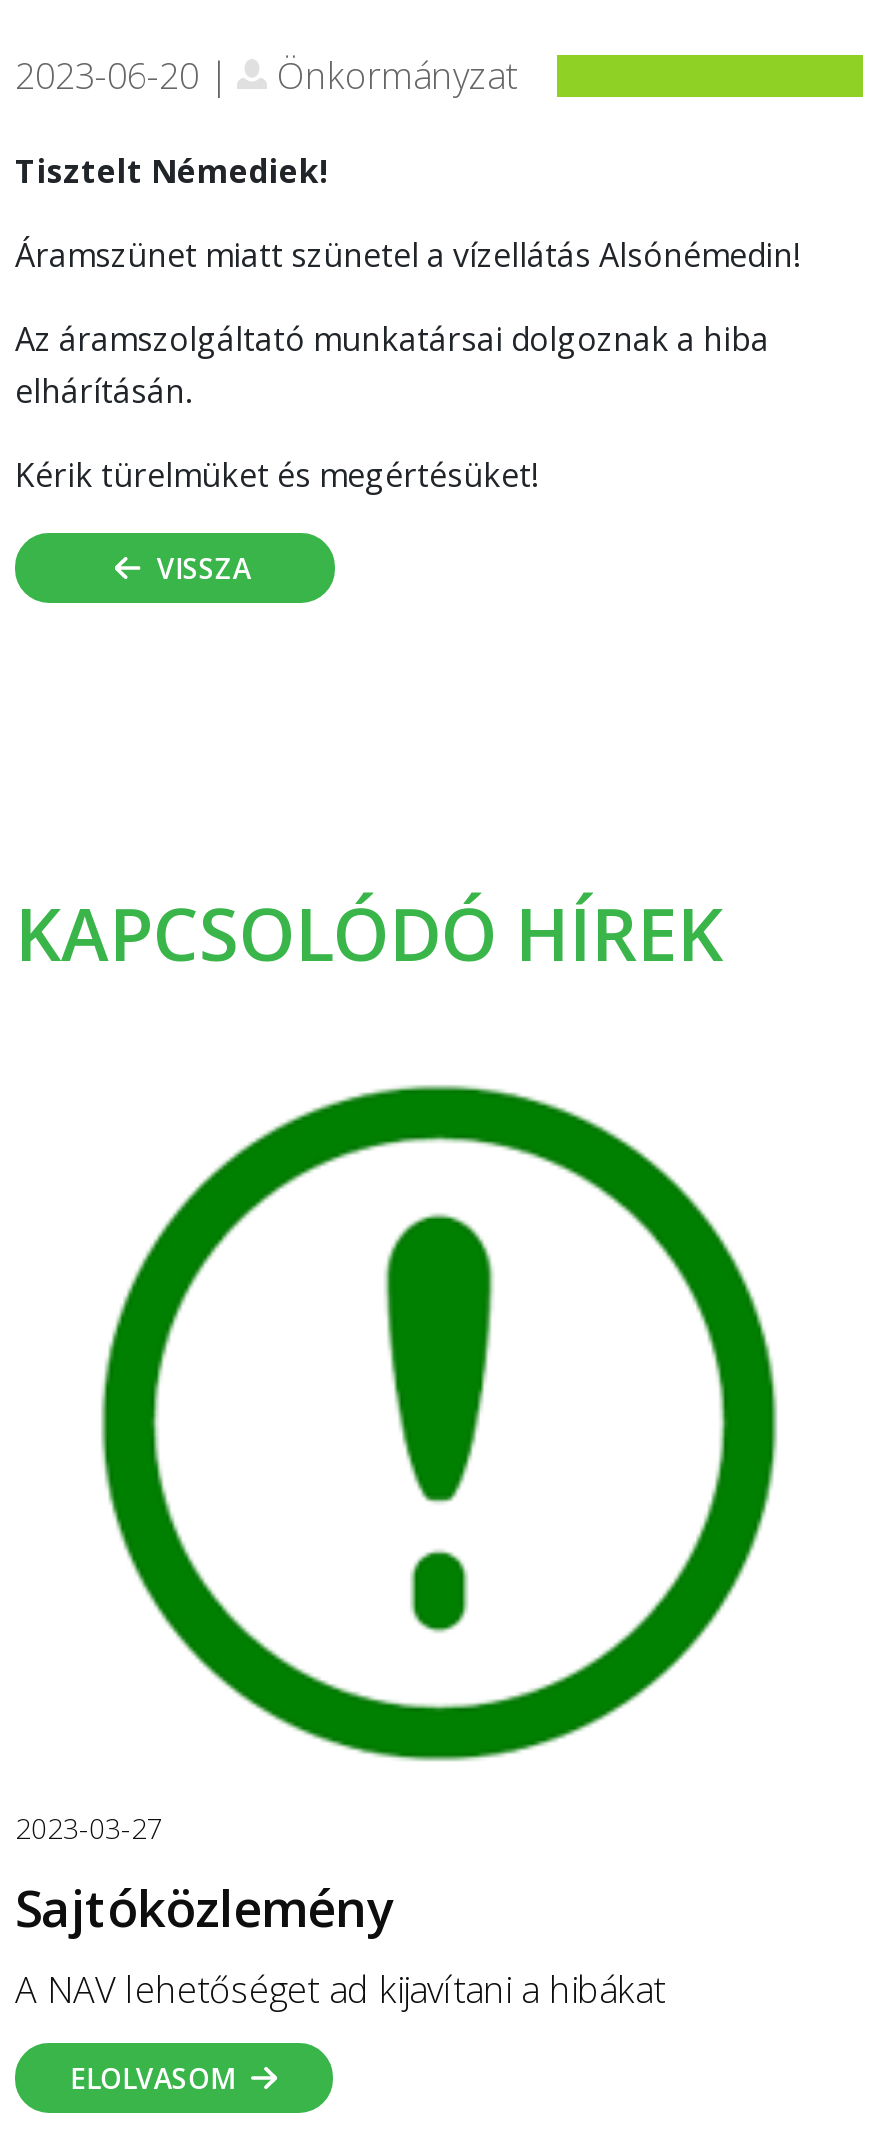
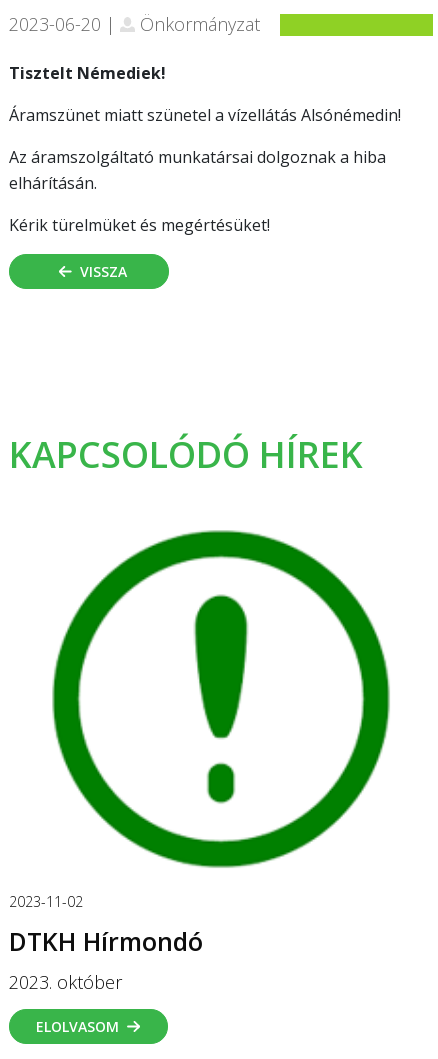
[15,1810,665,2014] 2023-03-27 | Sajtóközlemény | A NAV lehetőséget ad kijavítani a hibákat -> [9,892,203,994] 2023-11-02 | DTKH Hírmondó | 2023. október

